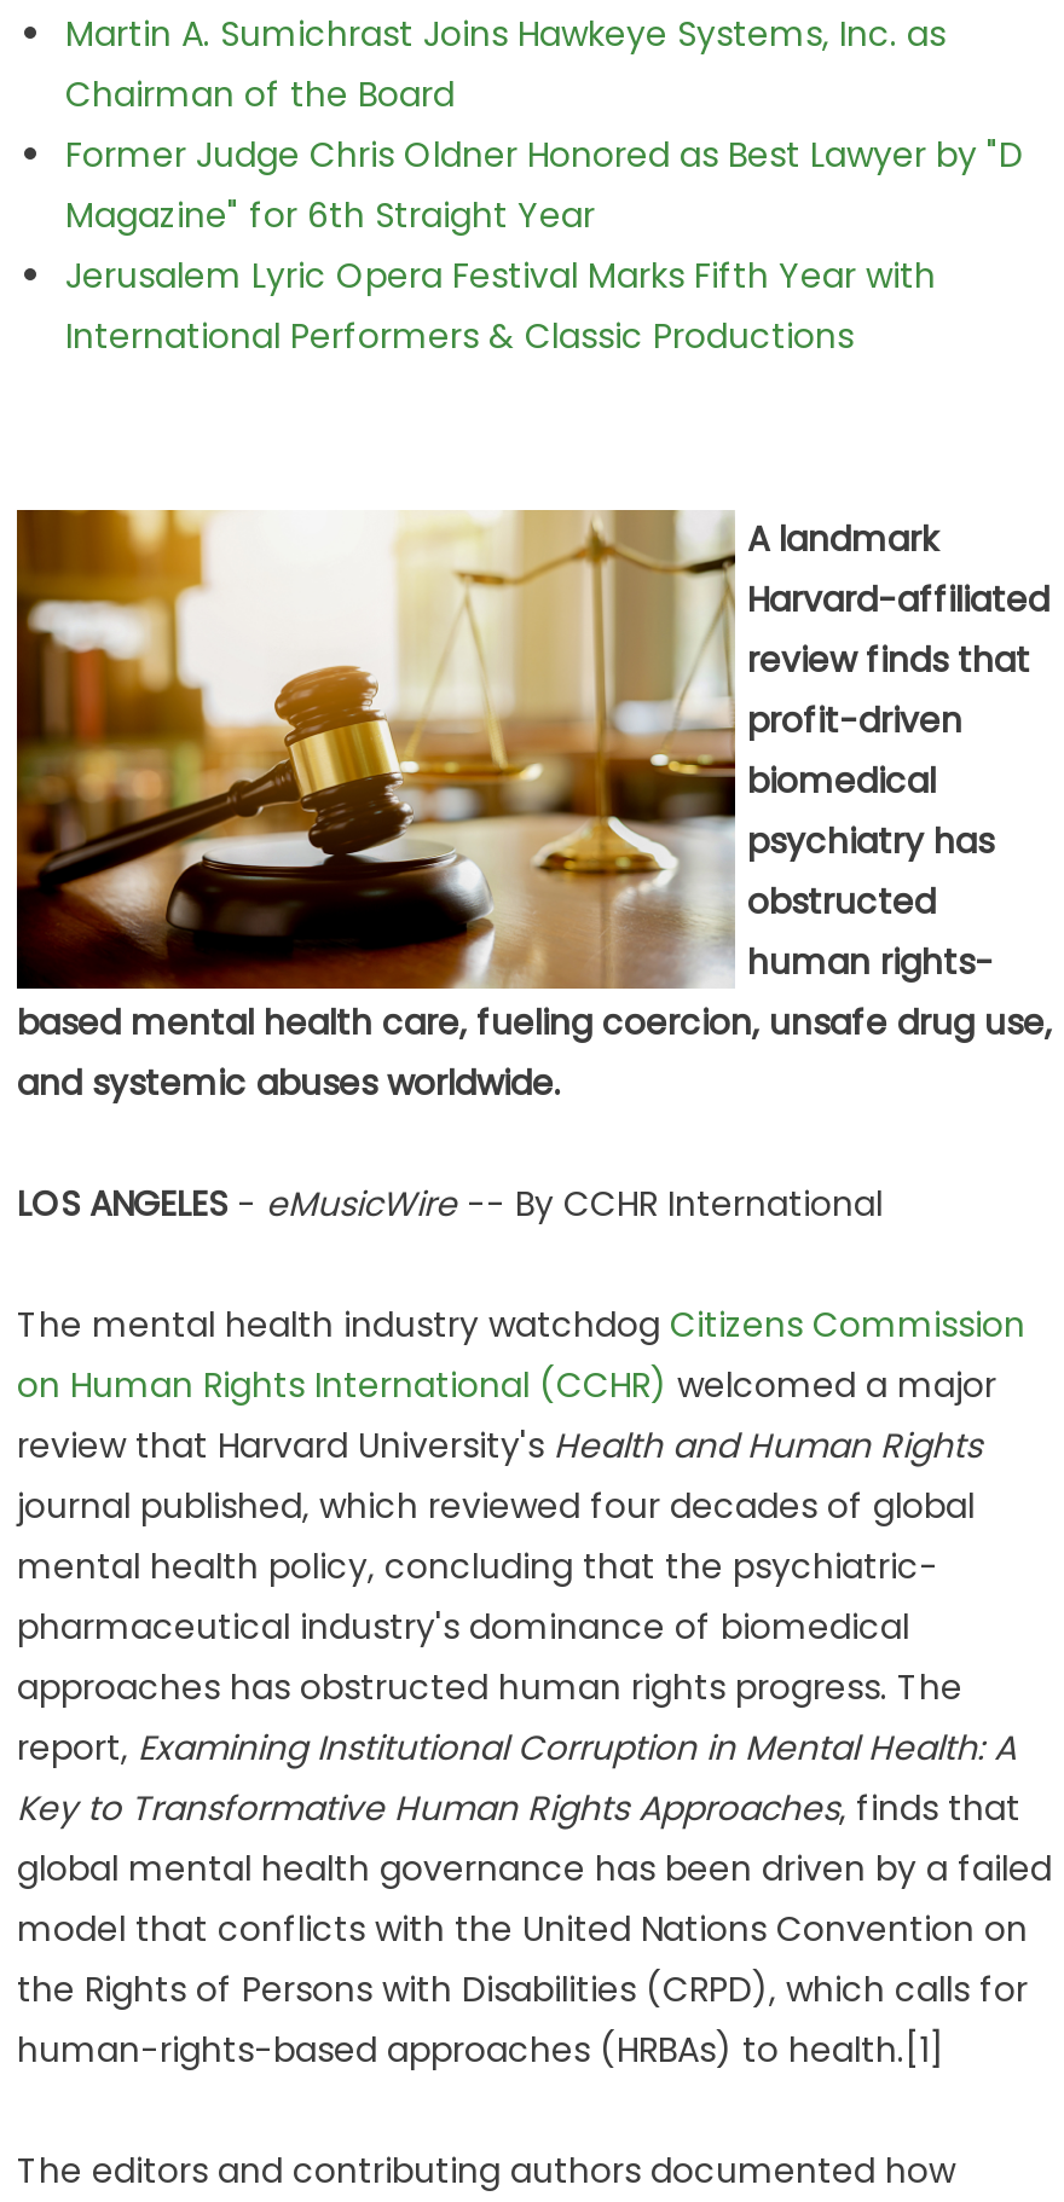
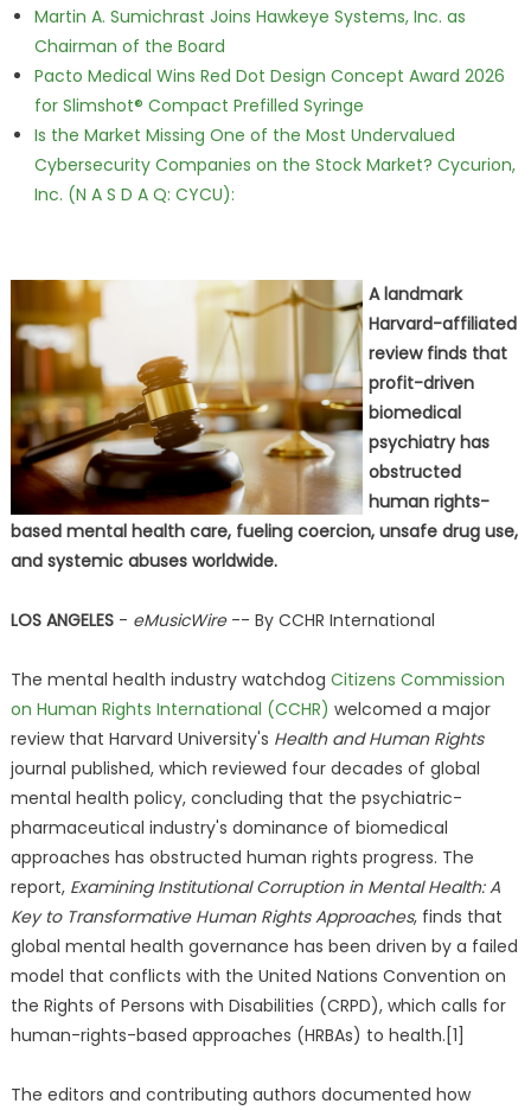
[65,131,1023,360] Former Judge Chris Oldner Honored as Best Lawyer by "D | Magazine" for 6th Straight Year | Jerusalem Lyric Opera Festival Marks Fifth Year with | International Performers & Classic Productions -> [34,64,516,206] Pacto Medical Wins Red Dot Design Concept Award 2026 | for Slimshot® Compact Prefilled Syringe | Is the Market Missing One of the Most Undervalued | Cybersecurity Companies on the Stock Market? Cycurion, | Inc. (N A S D A Q: CYCU):

